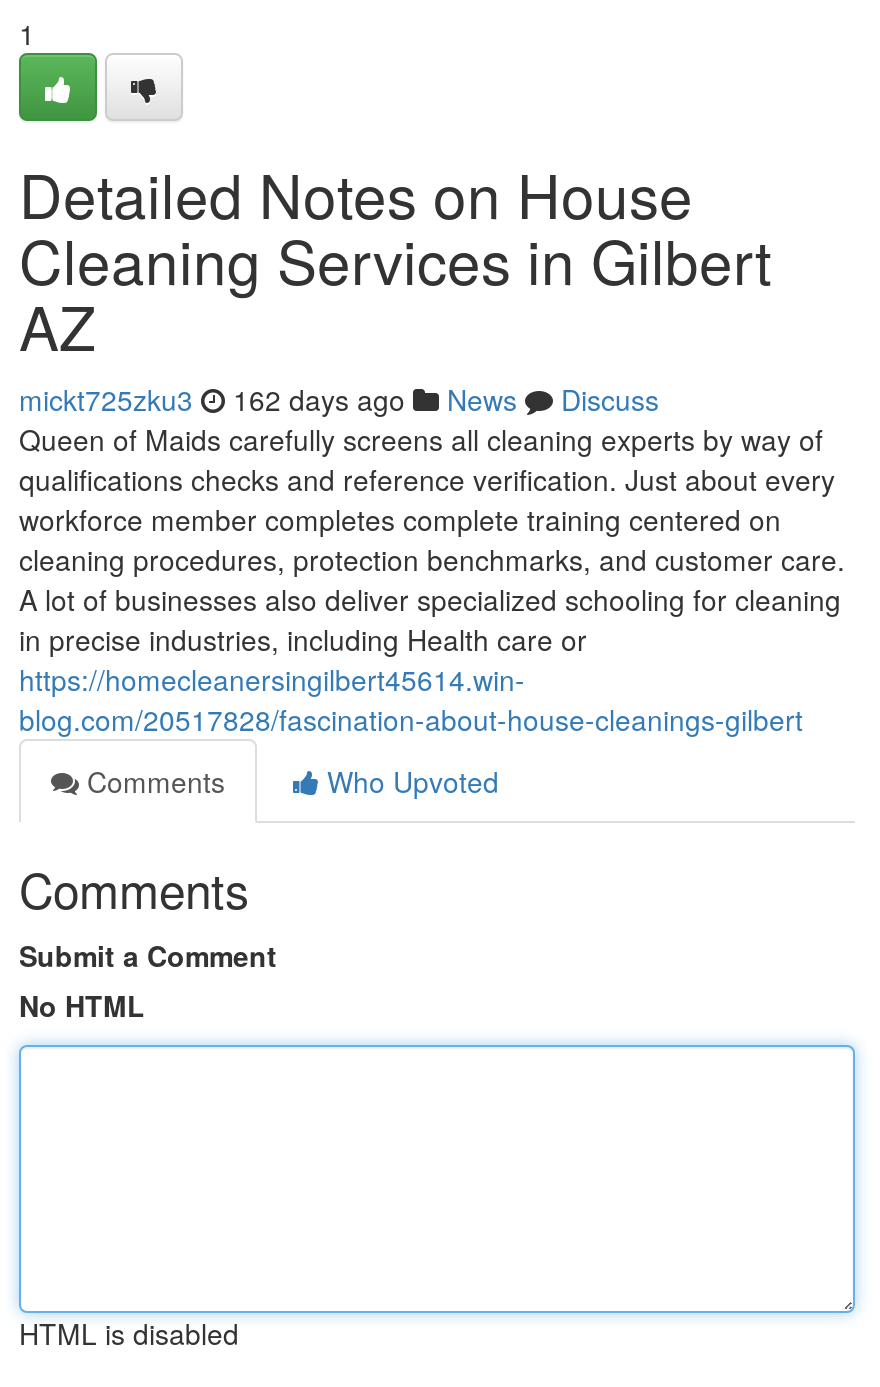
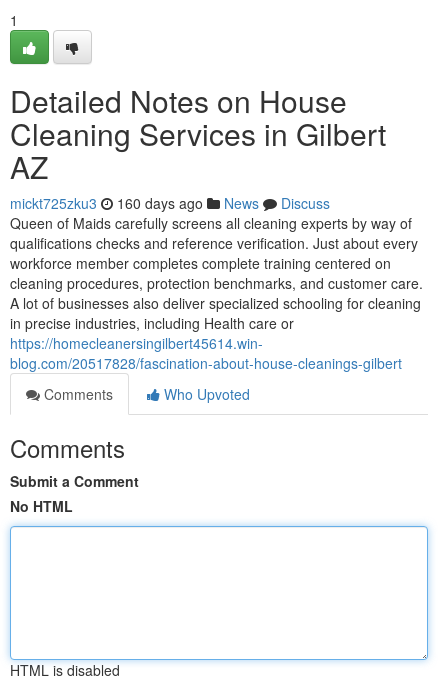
[19,379,659,419] mickt725zku3 162 days ago News Discuss -> [10,193,330,213] mickt725zku3 160 days ago News Discuss

